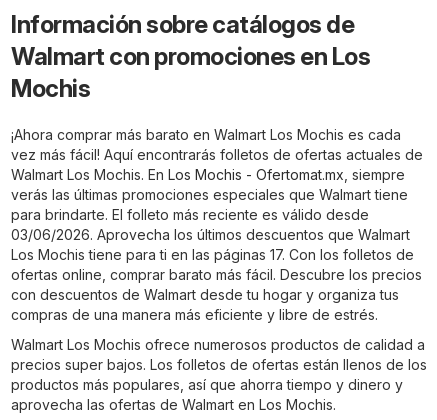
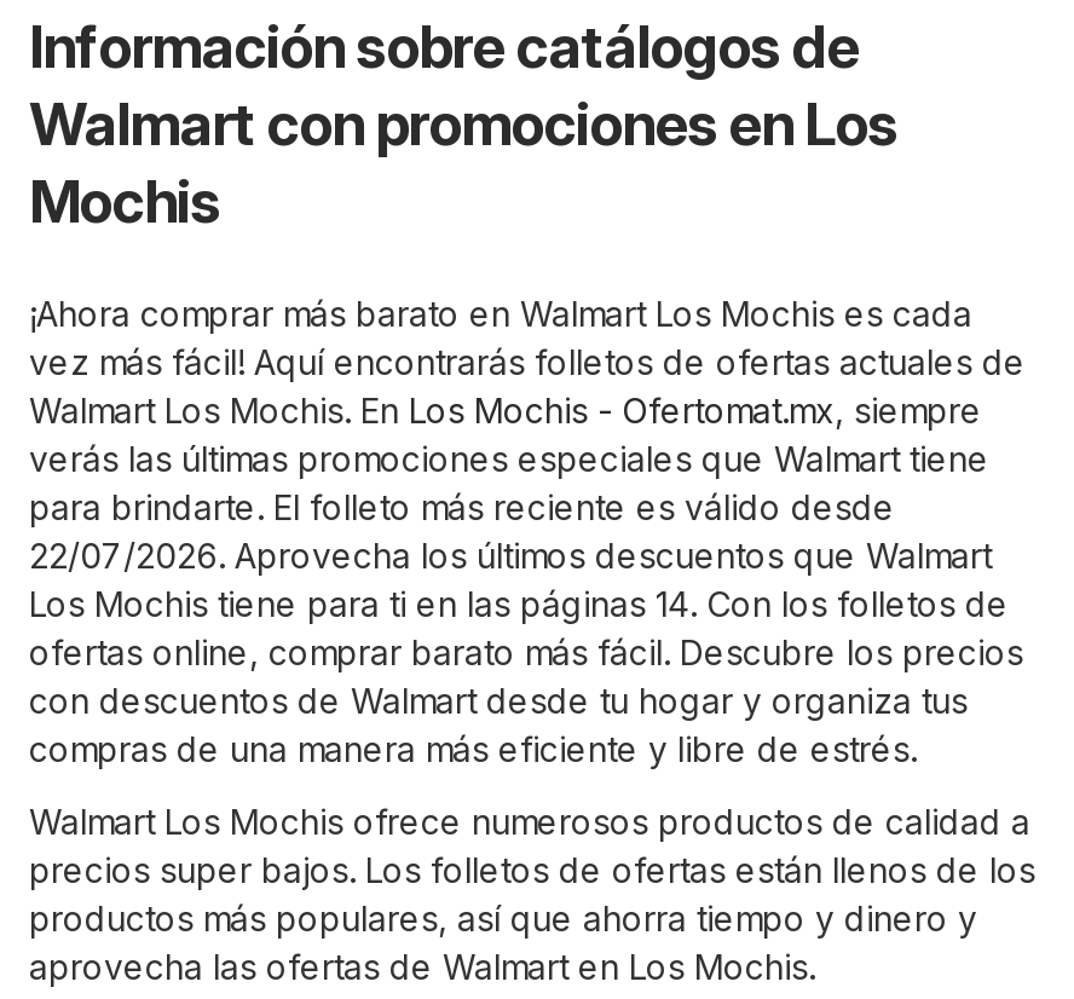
[11,226,410,243] 03/06/2026. Aprovecha los últimos descuentos que Walmart -> [29,534,992,575] 22/07/2026. Aprovecha los últimos descuentos que Walmart
[11,246,414,263] Los Mochis tiene para ti en las páginas 17. Con los folletos de -> [29,583,1009,624] Los Mochis tiene para ti en las páginas 14. Con los folletos de

